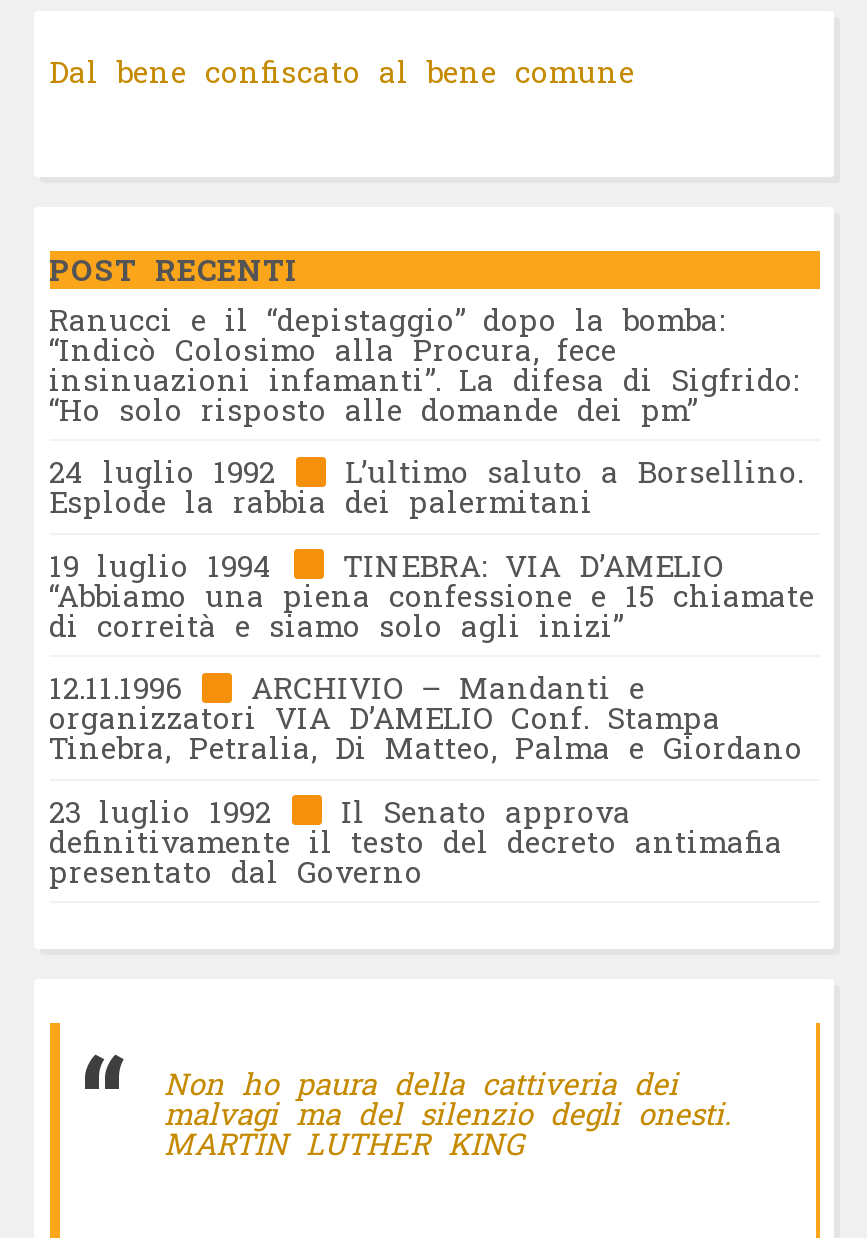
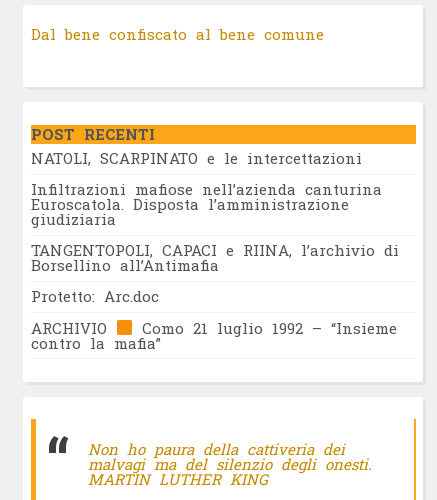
[49,298,799,428] Ranucci e il “depistaggio” dopo la bomba: | “Indicò Colosimo alla Procura, fece | insinuazioni infamanti”. La difesa di Sigfrido: | “Ho solo risposto alle domande dei pm” -> [30,148,361,168] NATOLI, SCARPINATO e le intercettazioni
[49,451,803,521] 24 luglio 1992 | L’ultimo saluto a Borsellino. | Esplode la rabbia dei palermitani -> [30,179,381,229] Infiltrazioni mafiose nell’azienda canturina | Euroscatola. Disposta l’amministrazione | giudiziaria
[49,544,815,644] 19 luglio 1994 | TINEBRA: VIA D’AMELIO | “Abbiamo una piena confessione e 15 chiamate | di correità e siamo solo agli inizi” -> [30,240,398,275] TANGENTOPOLI, CAPACI e RIINA, l’archivio di | Borsellino all’Antimafia
[49,667,803,767] 12.11.1996 | ARCHIVIO – Mandanti e | organizzatori VIA D’AMELIO Conf. Stampa | Tinebra, Petralia, Di Matteo, Palma e Giordano -> [30,286,158,306] Protetto: Arc.doc
[49,790,783,890] 23 luglio 1992 | Il Senato approva | definitivamente il testo del decreto antimafia | presentato dal Governo -> [30,318,397,353] ARCHIVIO | Como 21 luglio 1992 – “Insieme | contro la mafia”

